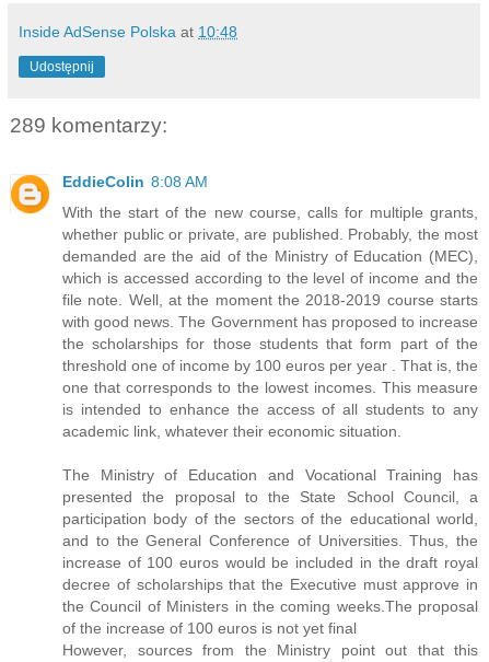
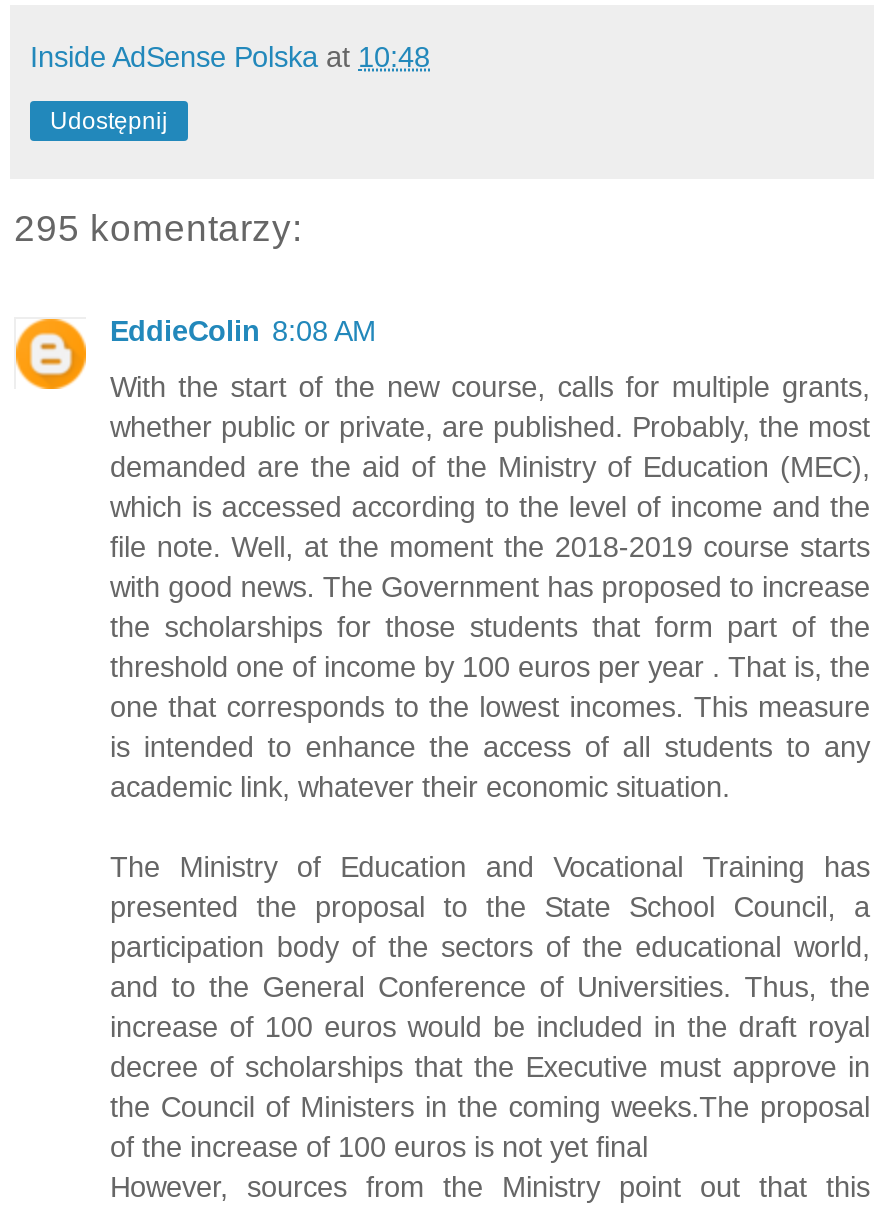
[10,114,167,137] 289 komentarzy: -> [14,207,302,249] 295 komentarzy:

